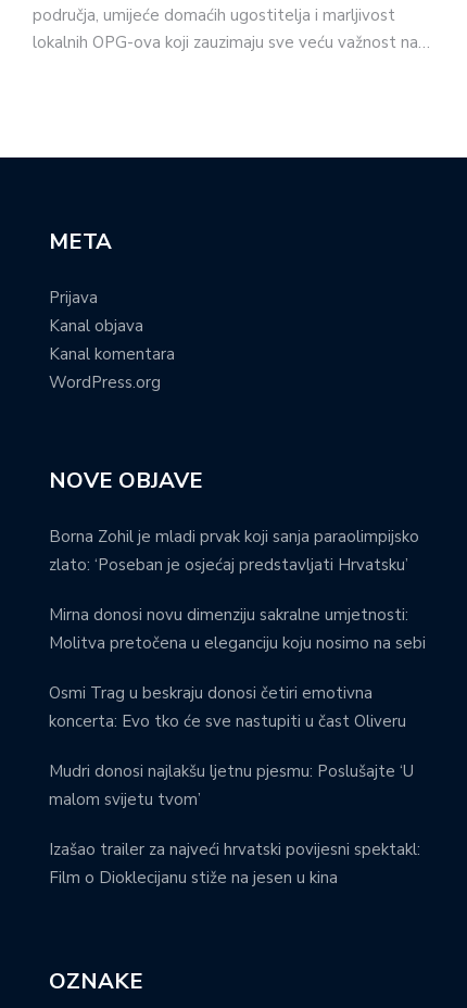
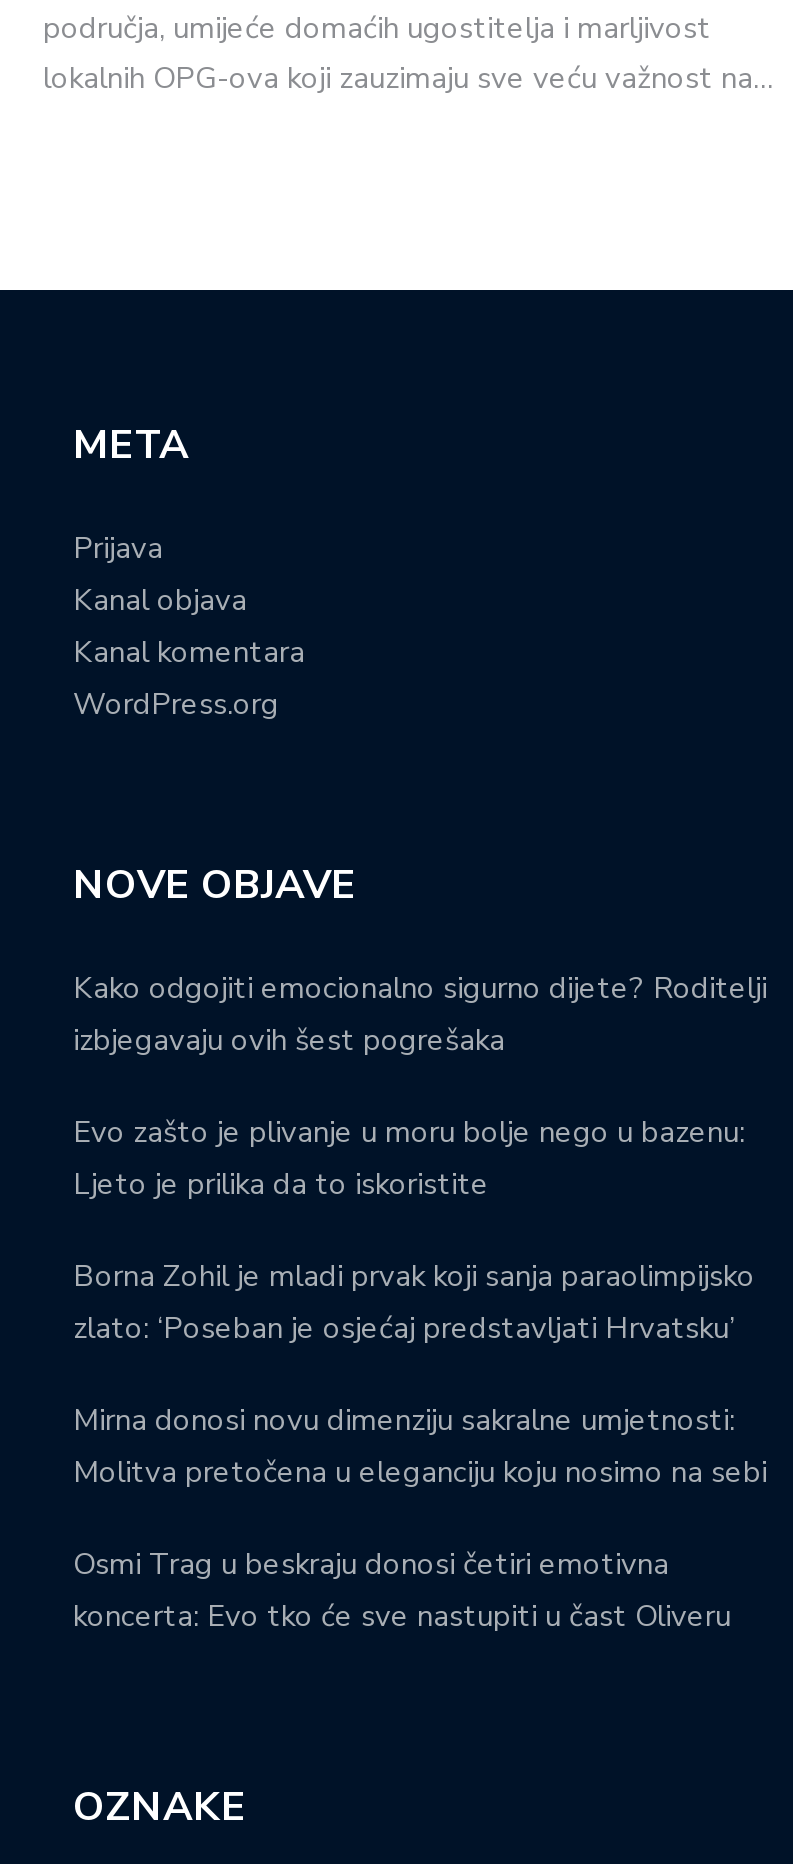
none -> [73,968,767,1204] Kako odgojiti emocionalno sigurno dijete? Roditelji | izbjegavaju ovih šest pogrešaka | Evo zašto je plivanje u moru bolje nego u bazenu: | Ljeto je prilika da to iskoristite
moved [49,526,426,732] -> [73,1256,767,1636]: Borna Zohil je mladi prvak koji sanja paraolimpijsko | zlato: ‘Poseban je osjećaj predstavljati Hrvatsku’ | Mirna donosi novu dimenziju sakralne umjetnosti: | Molitva pretočena u eleganciju koju nosimo na sebi | Osmi Trag u beskraju donosi četiri emotivna | koncerta: Evo tko će sve nastupiti u čast Oliveru
[49,760,420,889] Mudri donosi najlakšu ljetnu pjesmu: Poslušajte ‘U | malom svijetu tvom’ | Izašao trailer za najveći hrvatski povijesni spektakl: | Film o Dioklecijanu stiže na jesen u kina -> none

